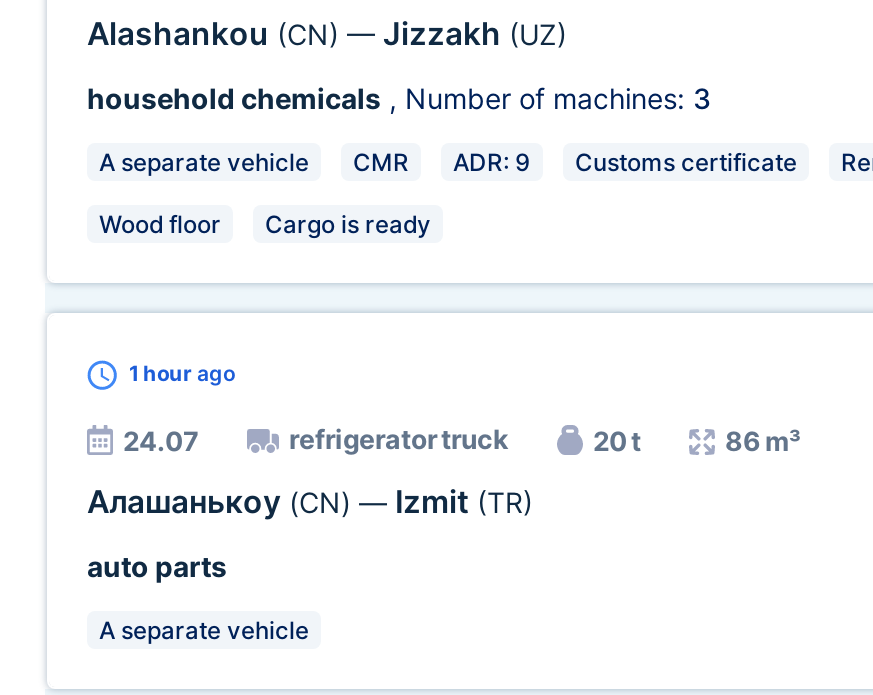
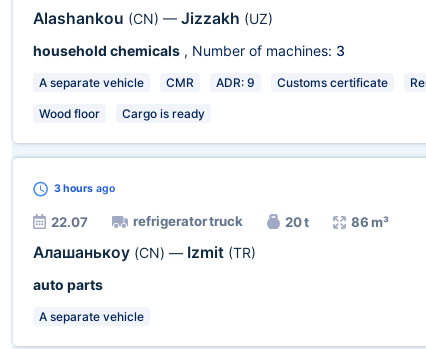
[129,361,235,387] 1 hour ago -> [54,182,115,195] 3 hours ago
[123,425,199,457] 24.07 -> [51,214,88,230] 22.07

